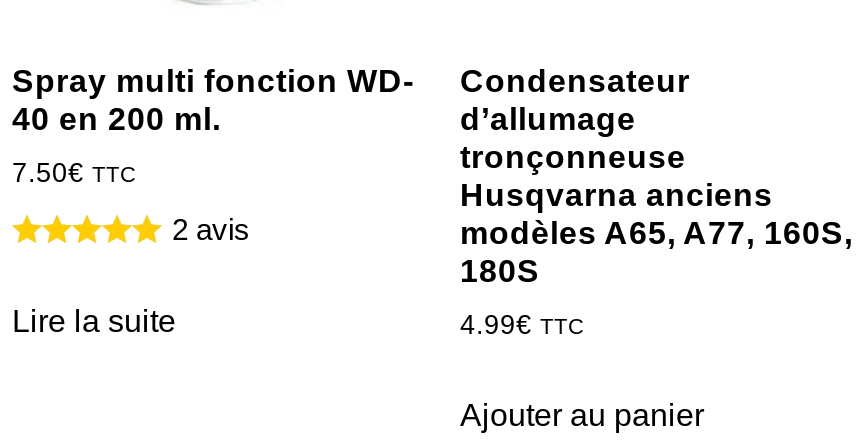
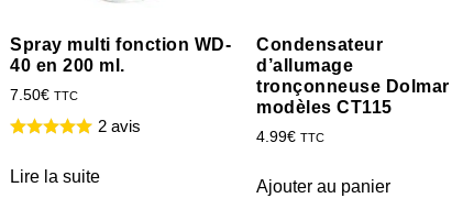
[460,140,853,288] tronçonneuse | Husqvarna anciens | modèles A65, A77, 160S, | 180S -> [256,77,449,117] tronçonneuse Dolmar | modèles CT115

